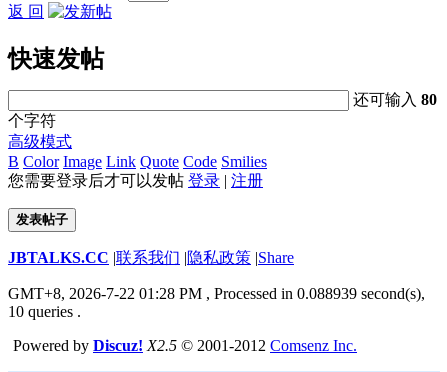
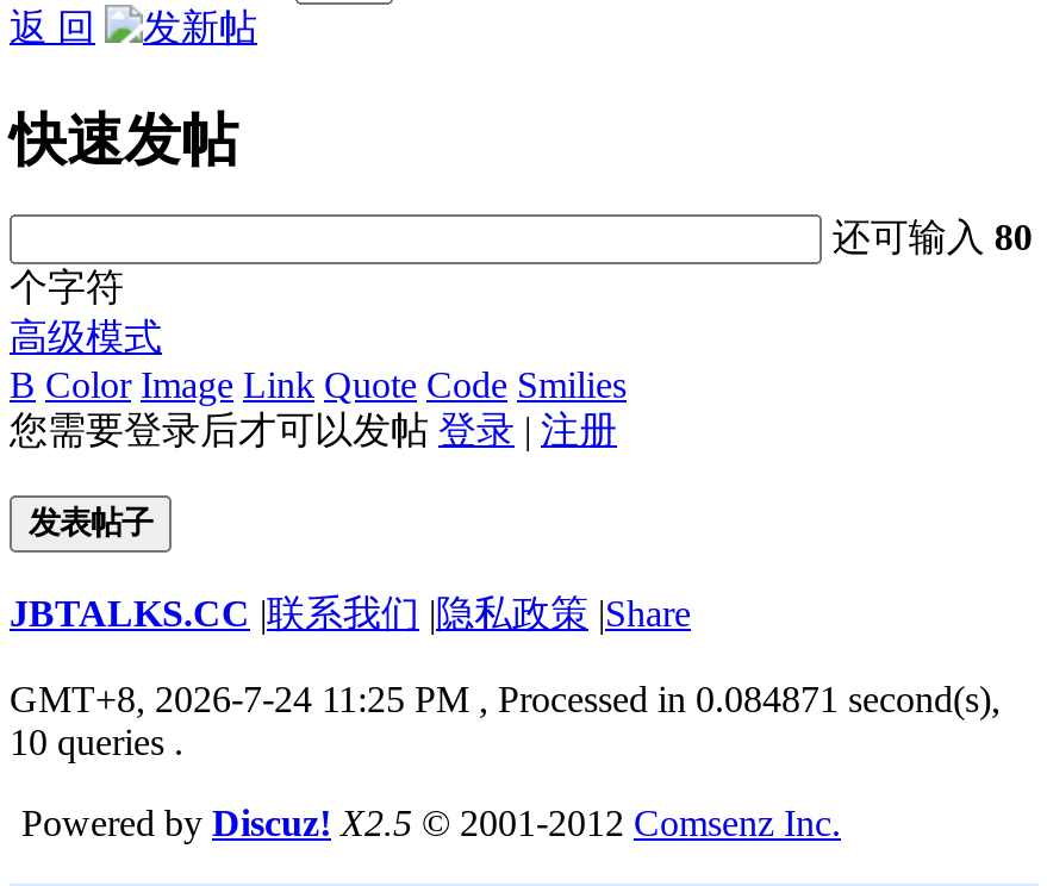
[8,285,425,302] GMT+8, 2026-7-22 01:28 PM, Processed in 0.088939 second(s), -> [10,678,1001,719] GMT+8, 2026-7-24 11:25 PM, Processed in 0.084871 second(s),

